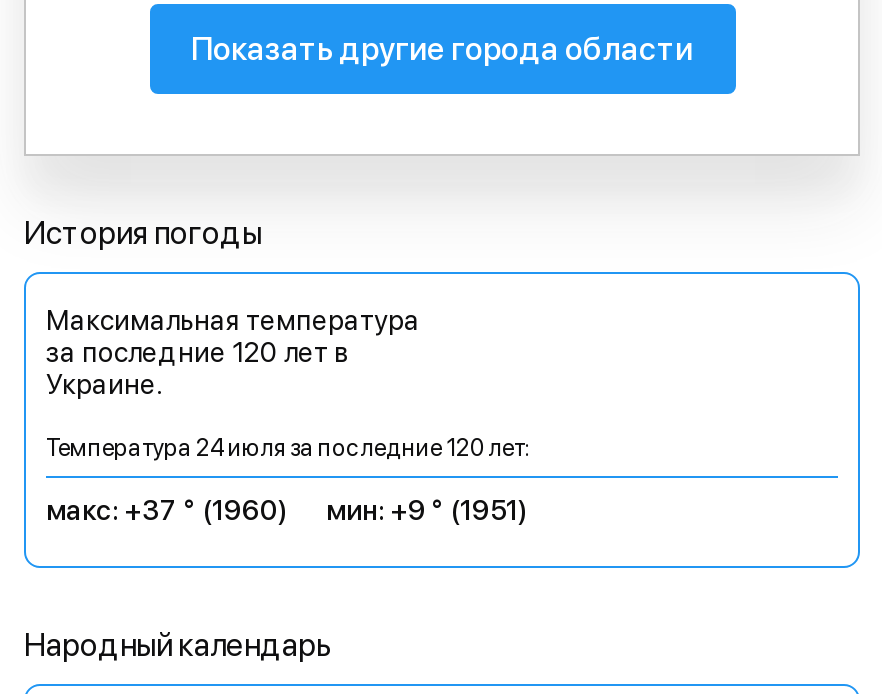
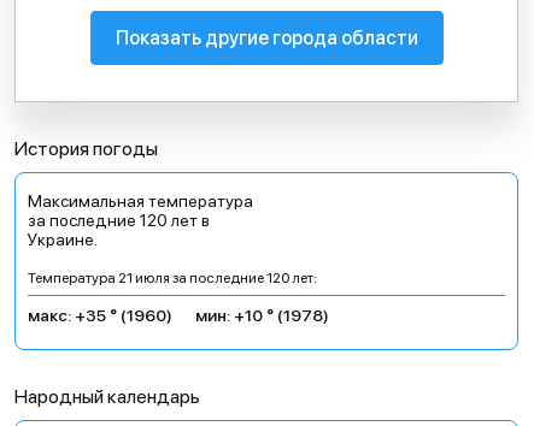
[46,434,530,462] Температура 24 июля за последние 120 лет: -> [28,270,317,286] Температура 21 июля за последние 120 лет:
[46,494,288,526] макс: +37 ° (1960) -> [28,306,172,325] макс: +35 ° (1960)
[326,494,528,526] мин: +9 ° (1951) -> [195,306,329,325] мин: +10 ° (1978)

